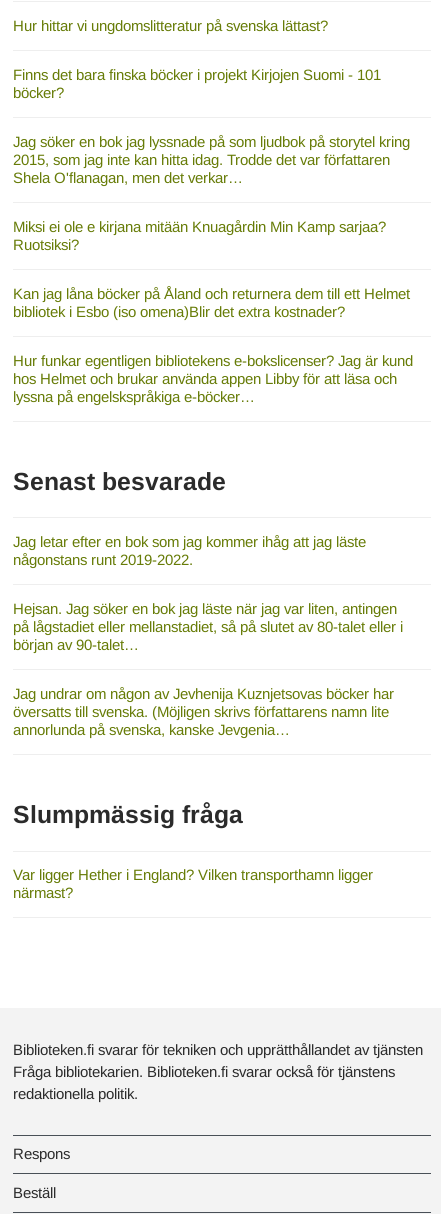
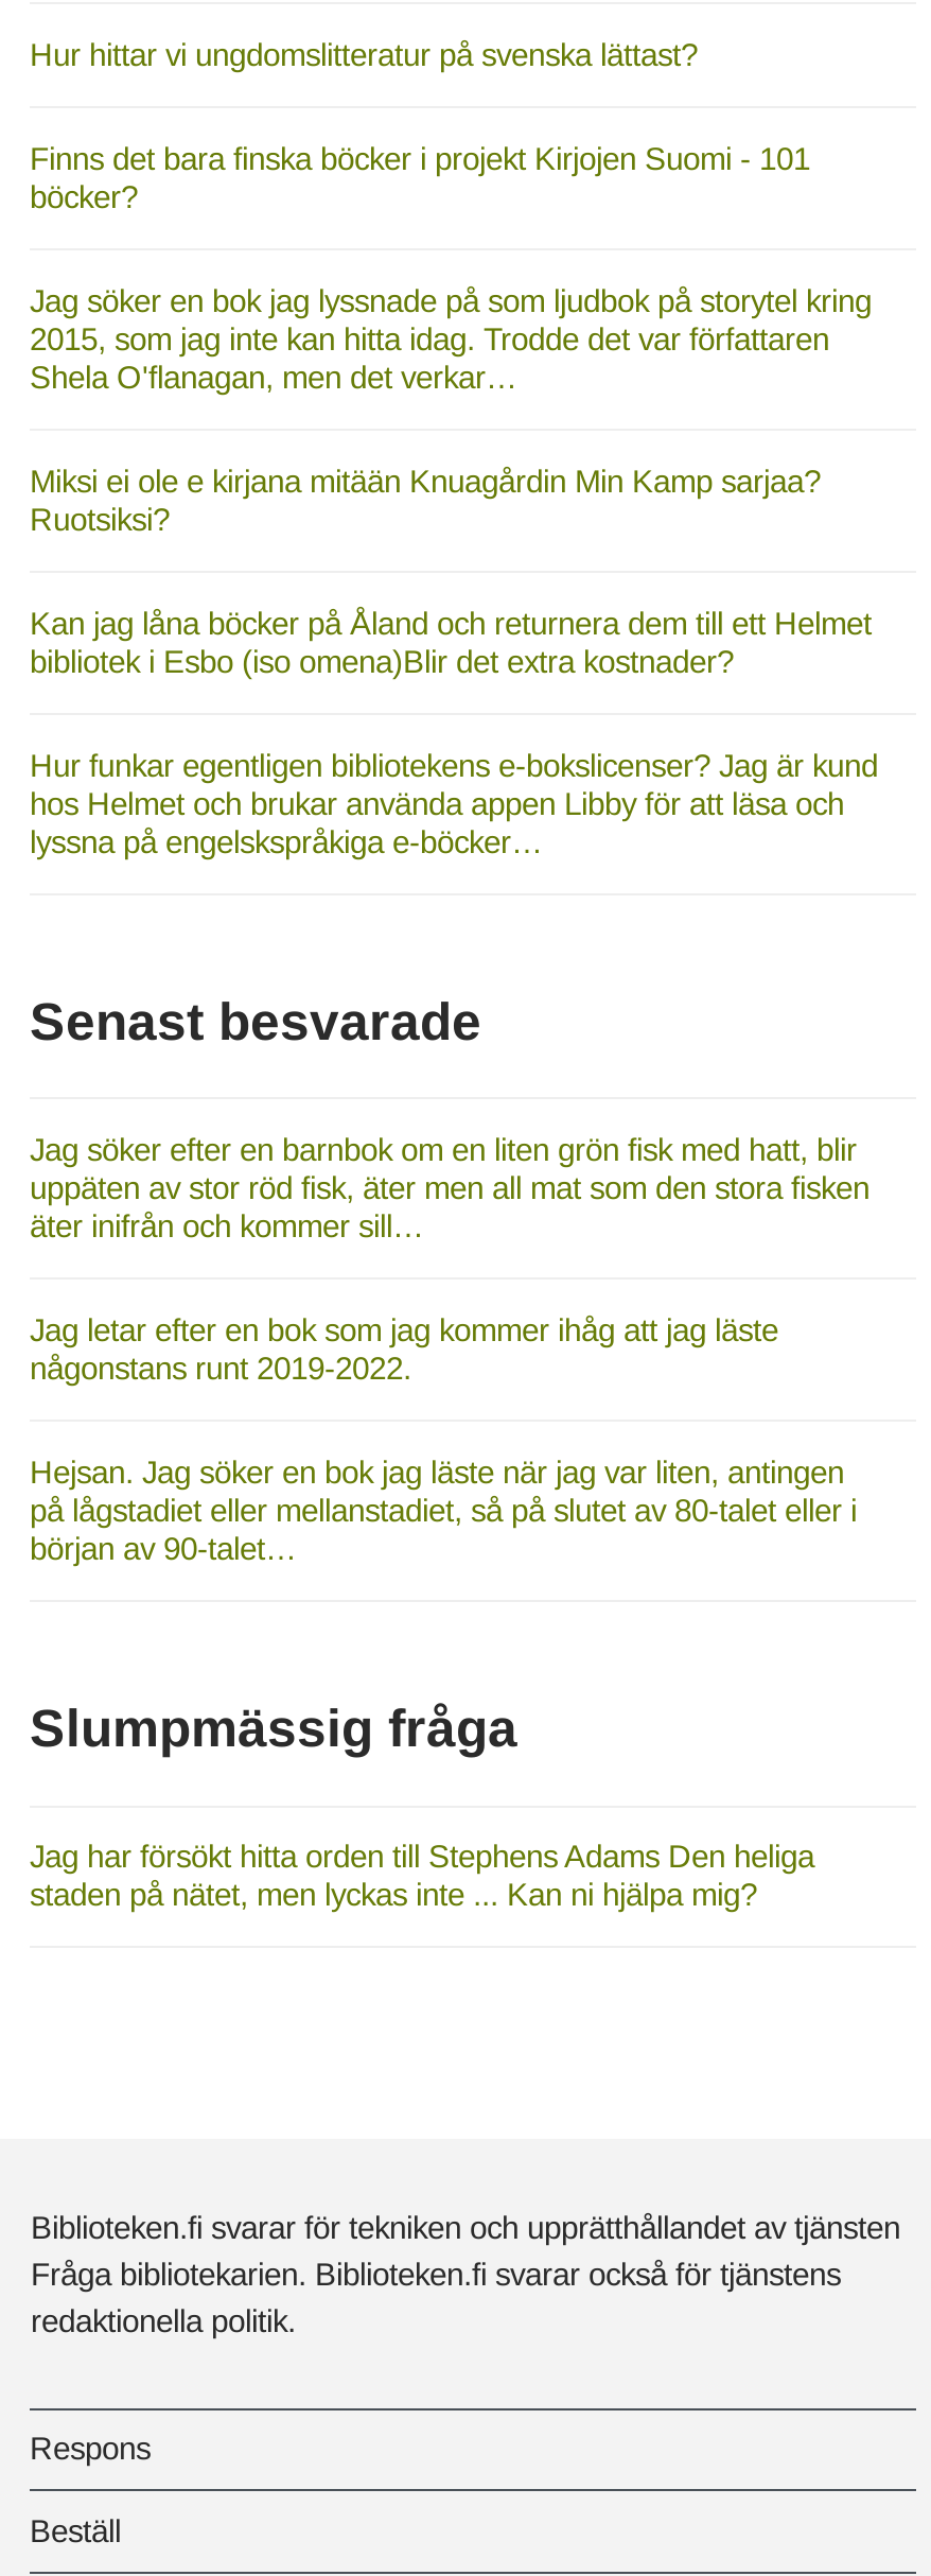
none -> [30,1131,869,1244] Jag söker efter en barnbok om en liten grön fisk med hatt, blir | uppäten av stor röd fisk, äter men all mat som den stora fisken | äter inifrån och kommer sill…
moved [13,533,403,653] -> [30,1312,857,1566]: Jag letar efter en bok som jag kommer ihåg att jag läste | någonstans runt 2019-2022. | Hejsan. Jag söker en bok jag läste när jag var liten, antingen | på lågstadiet eller mellanstadiet, så på slutet av 80-talet eller i | början av 90-talet…
[13,685,394,738] Jag undrar om någon av Jevhenija Kuznjetsovas böcker har | översatts till svenska. (Möjligen skrivs författarens namn lite | annorlunda på svenska, kanske Jevgenia… -> none
[13,866,373,901] Var ligger Hether i England? Vilken transporthamn ligger | närmast? -> [30,1839,814,1913] Jag har försökt hitta orden till Stephens Adams Den heliga | staden på nätet, men lyckas inte ... Kan ni hjälpa mig?

